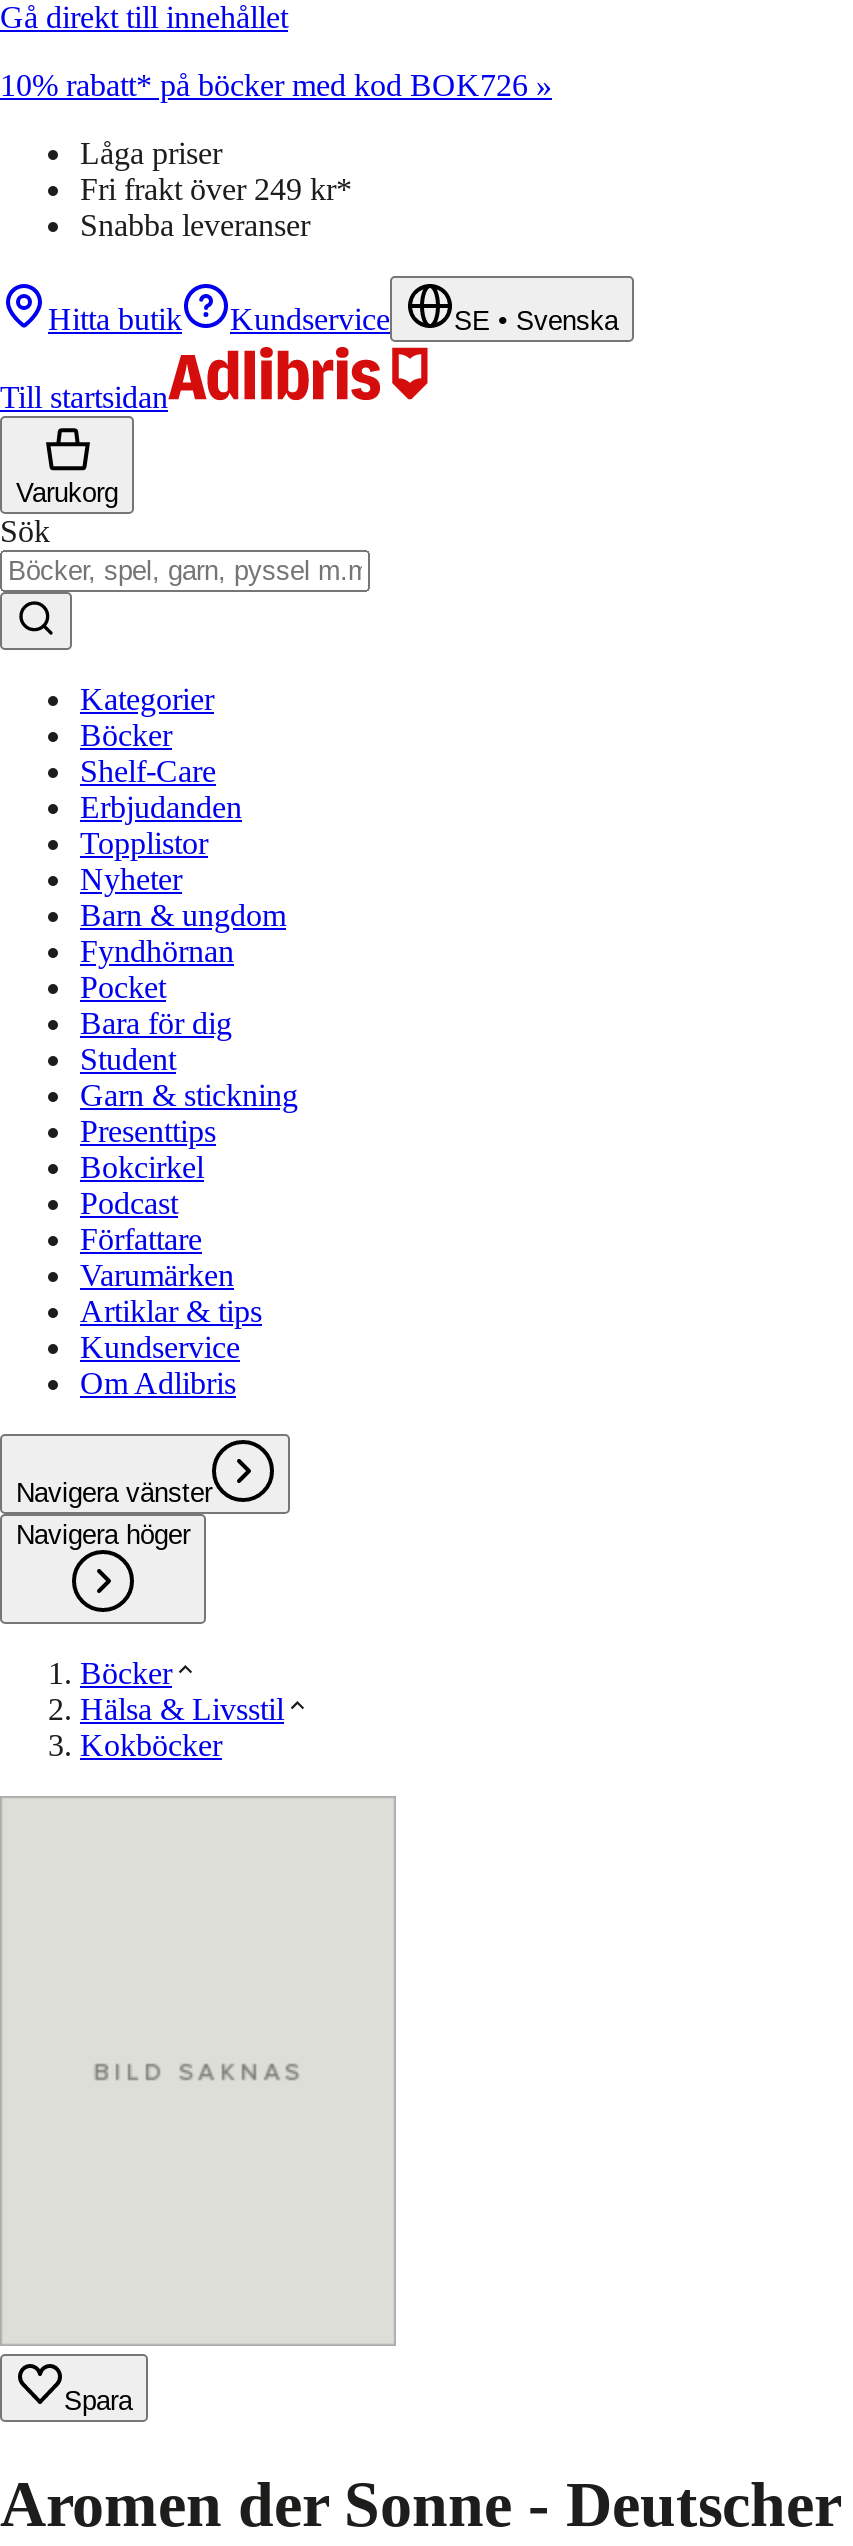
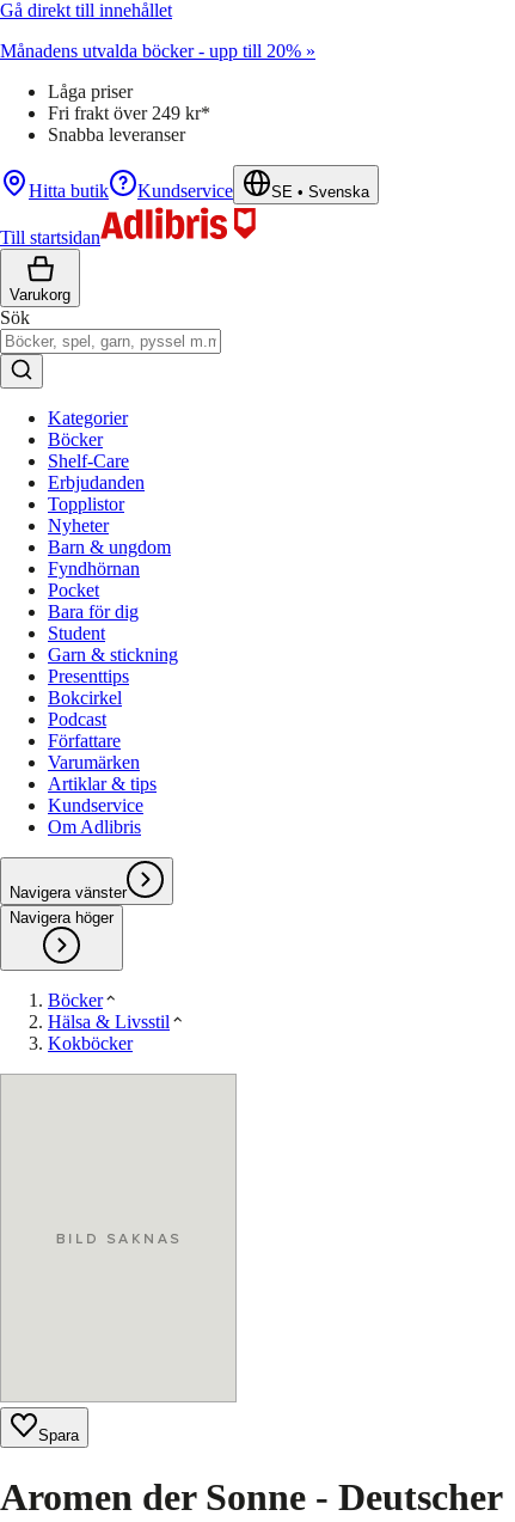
[0,68,552,102] 10% rabatt* på böcker med kod BOK726 » -> [0,41,315,61] Månadens utvalda böcker - upp till 20% »

